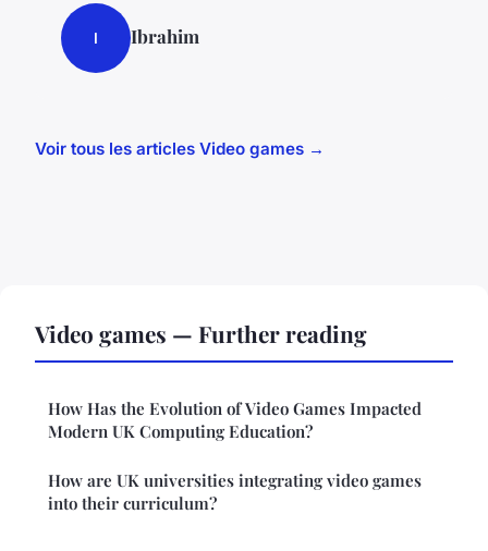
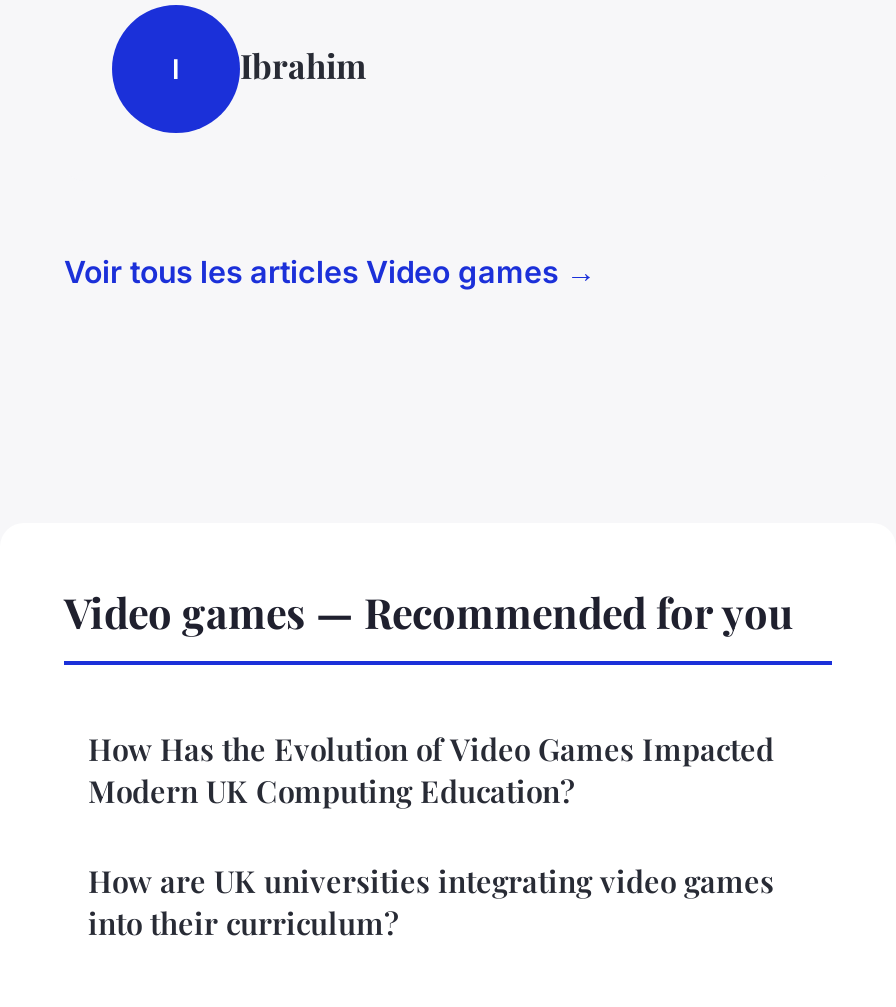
[35,318,367,349] Video games — Further reading -> [64,584,794,640] Video games — Recommended for you

